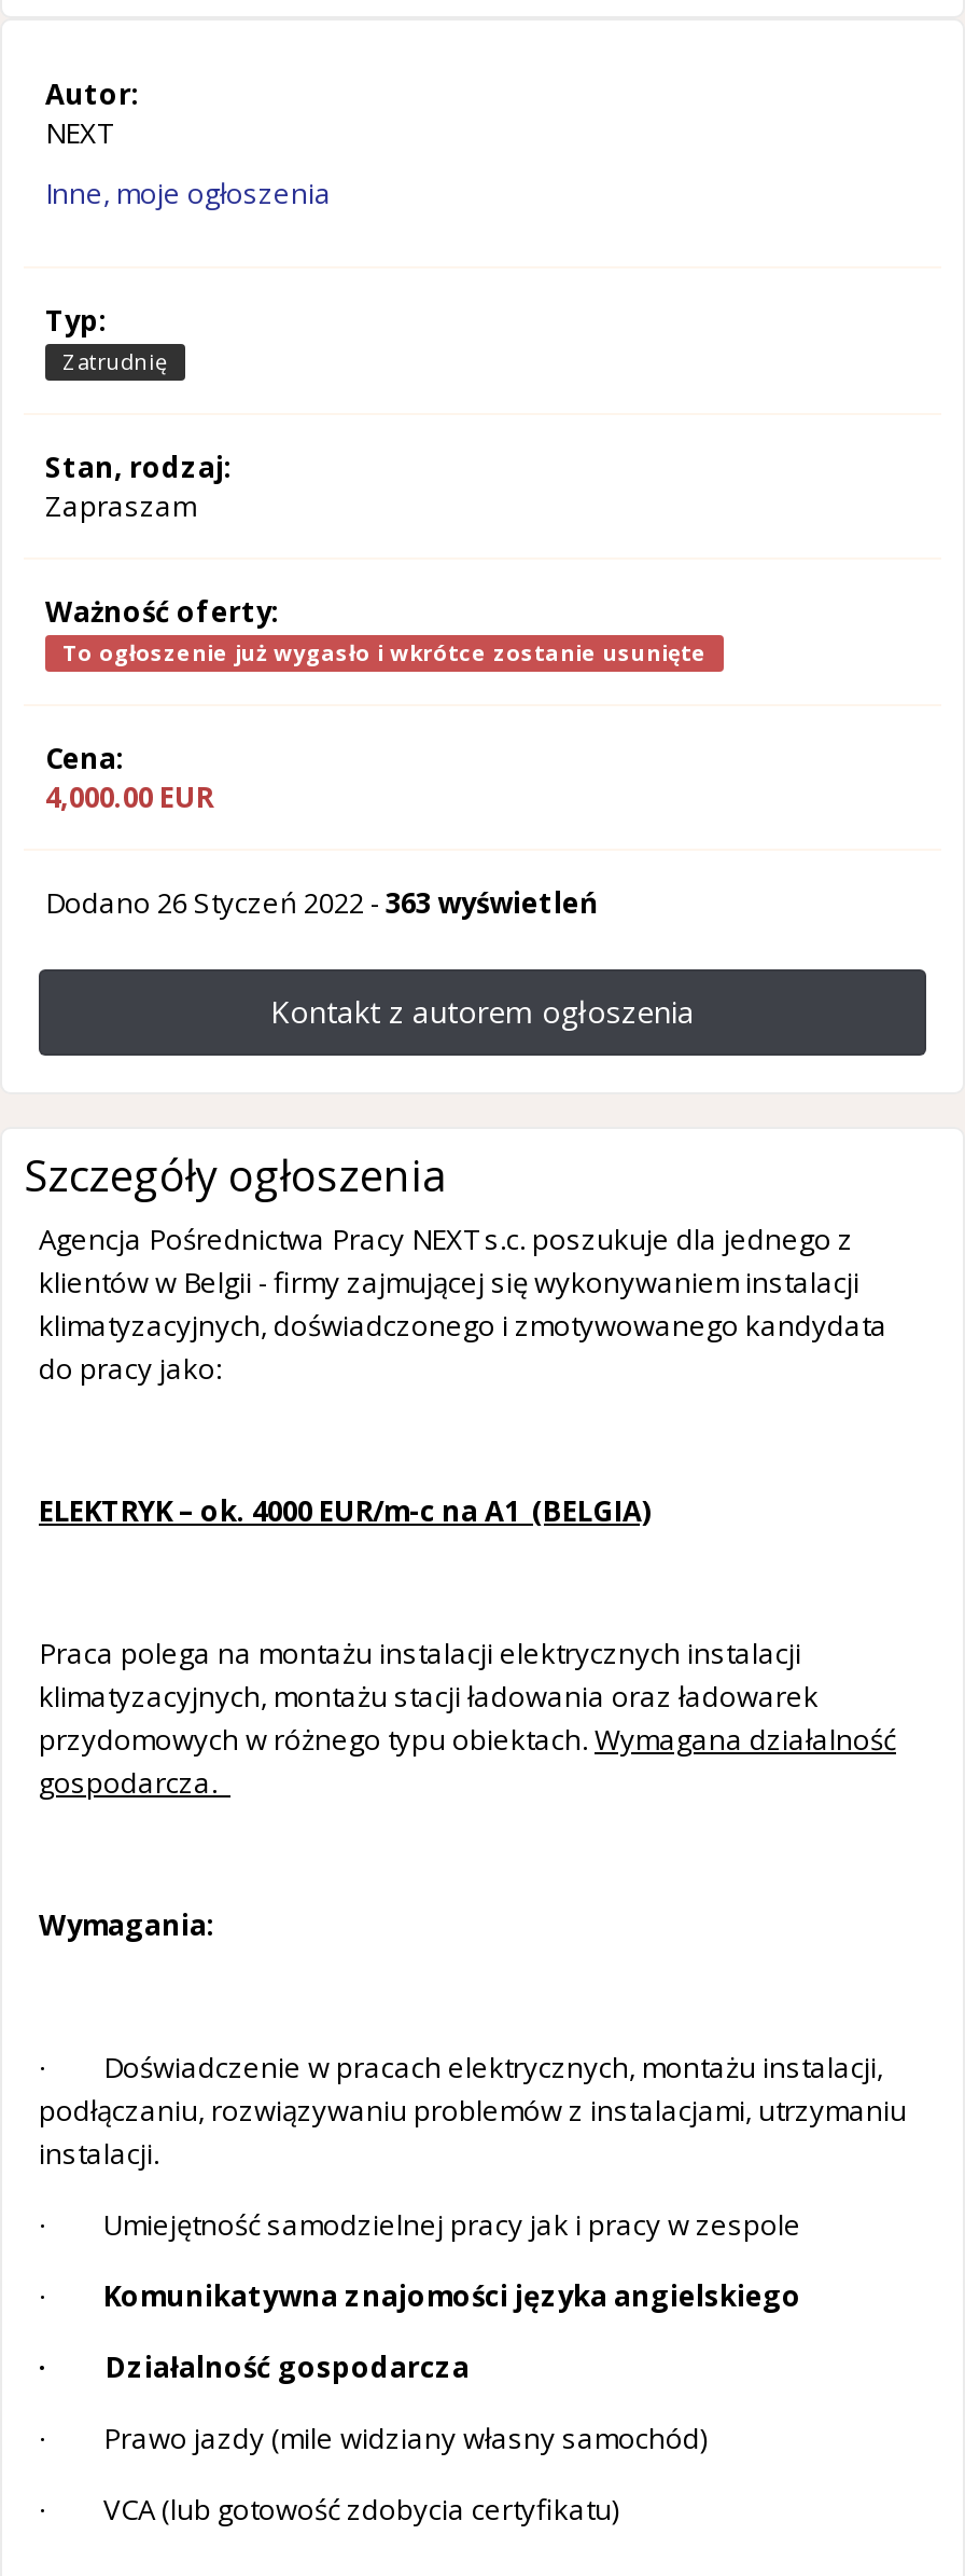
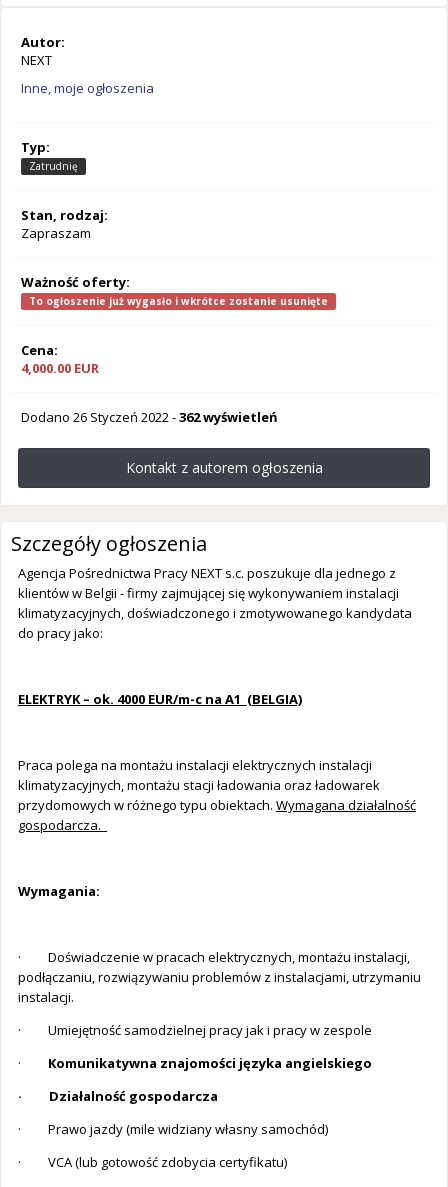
[45,883,599,922] Dodano 26 Styczeń 2022 - 363 wyświetleń -> [21,408,278,426] Dodano 26 Styczeń 2022 - 362 wyświetleń

